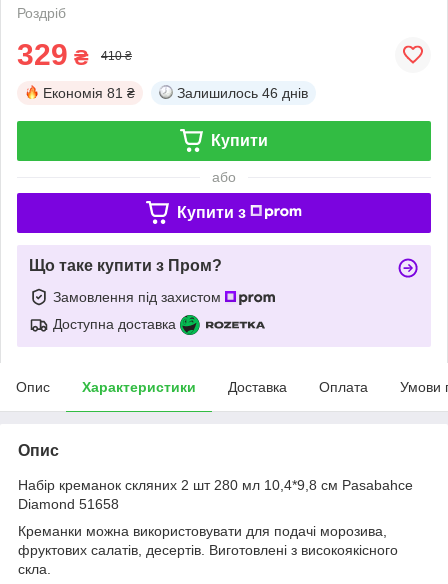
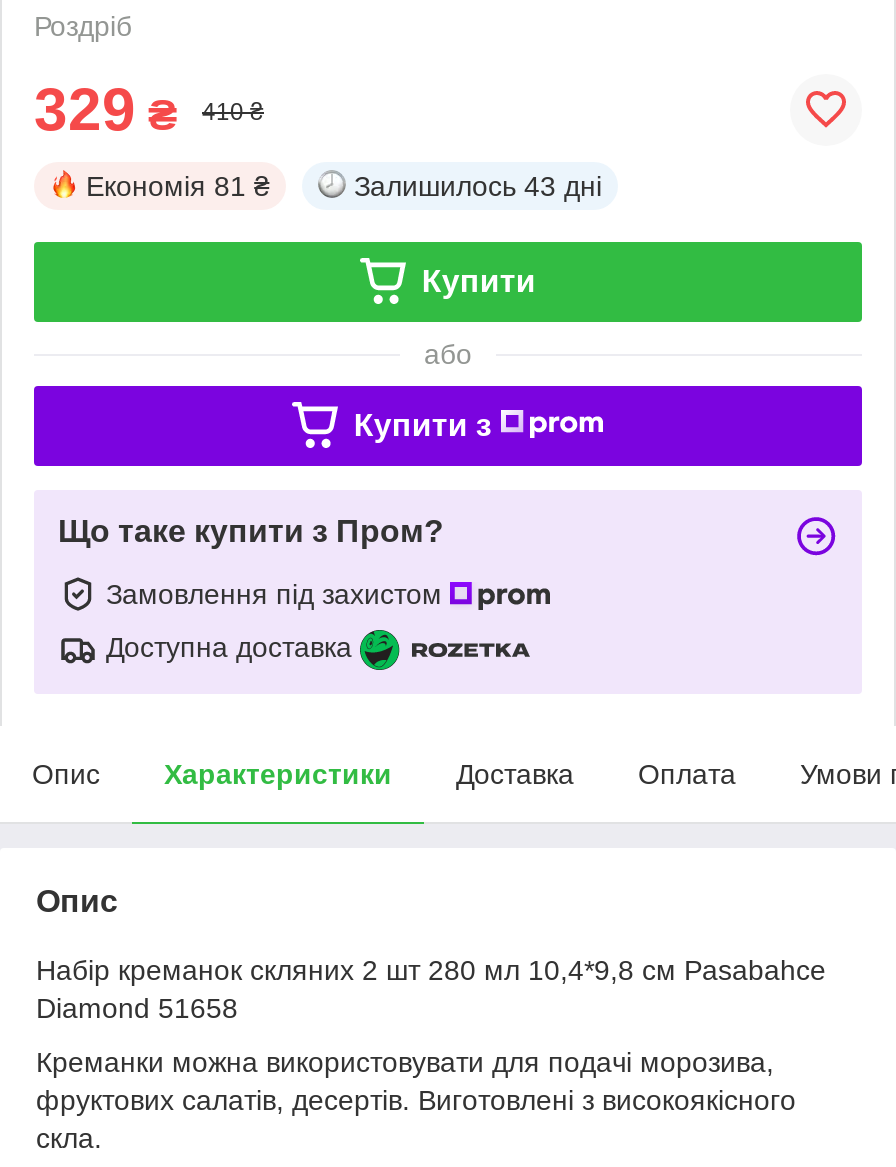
[177,85,308,101] Залишилось 46 днів -> [354,170,602,202] Залишилось 43 дні

